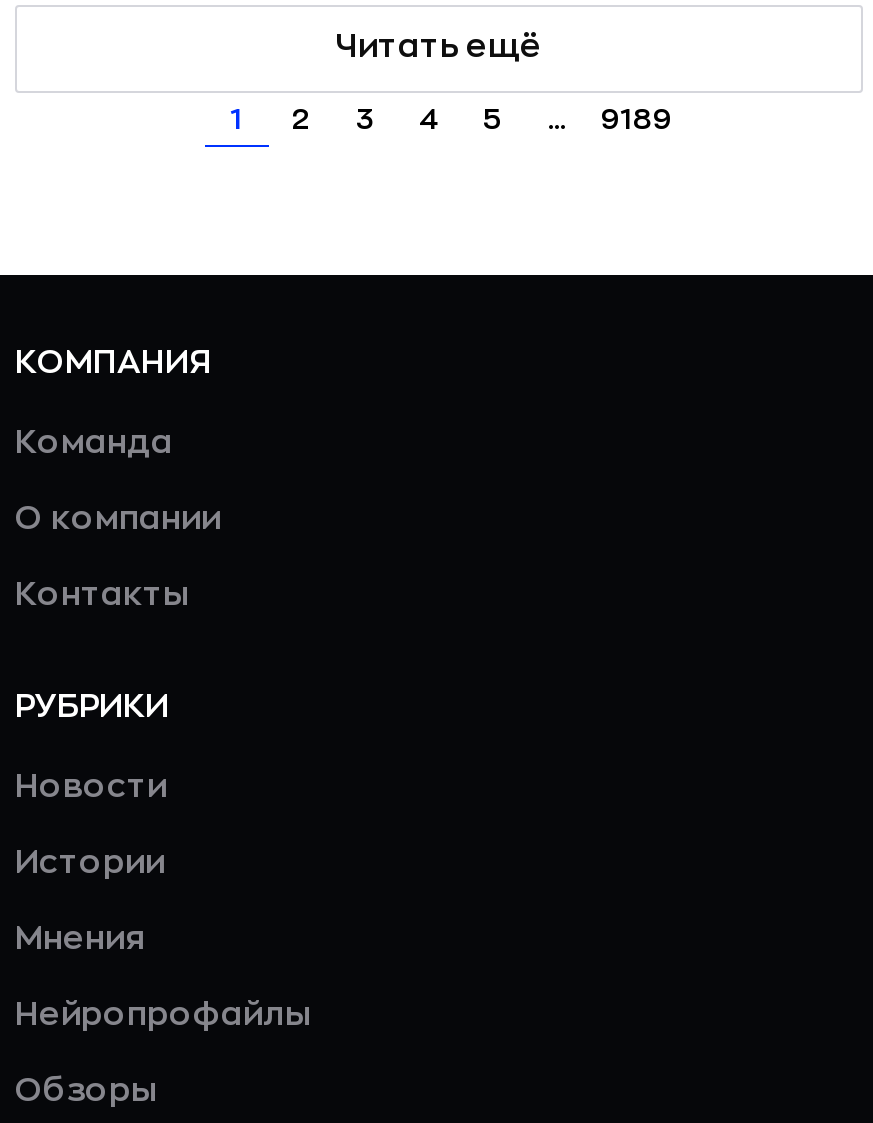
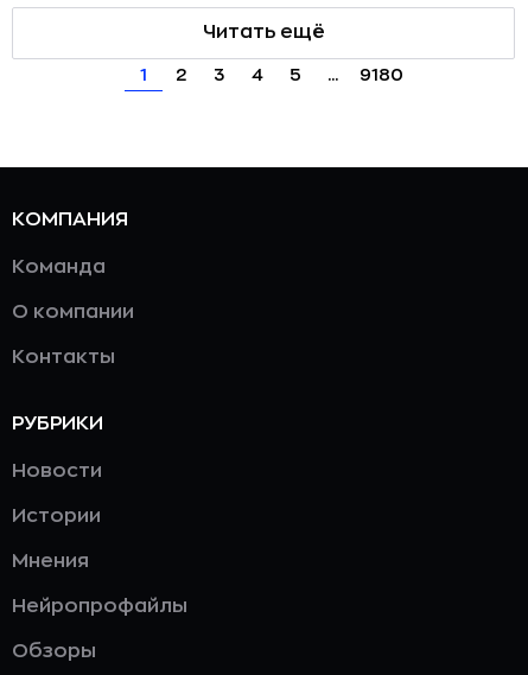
[601,105,673,133] 9189 -> [359,66,403,83] 9180

